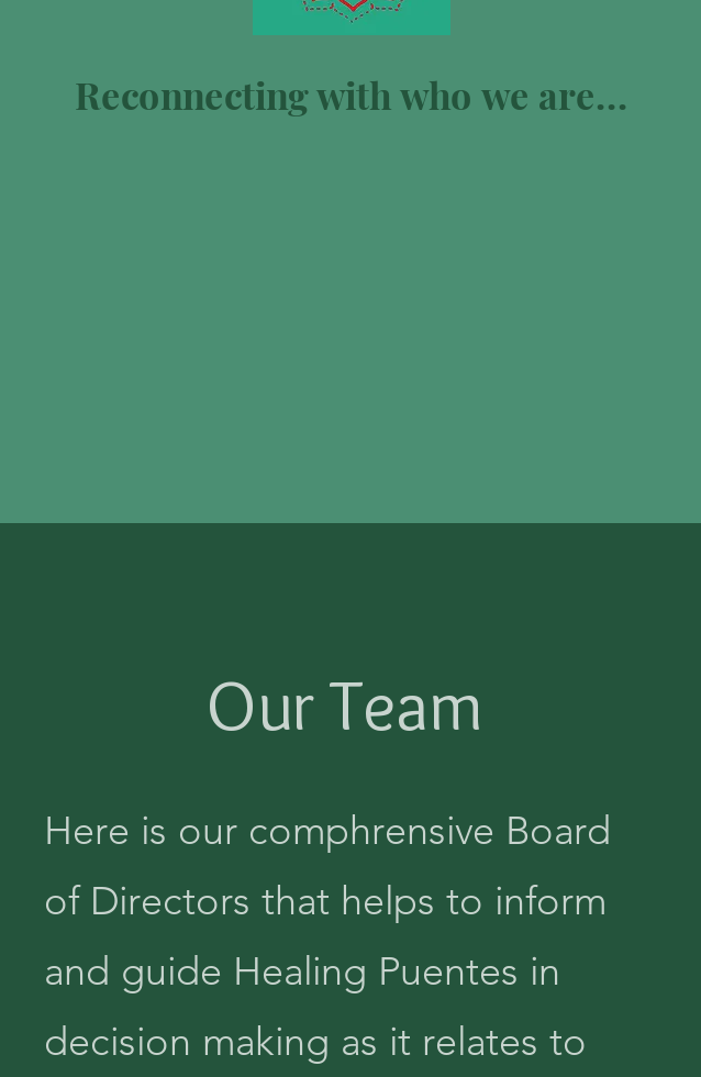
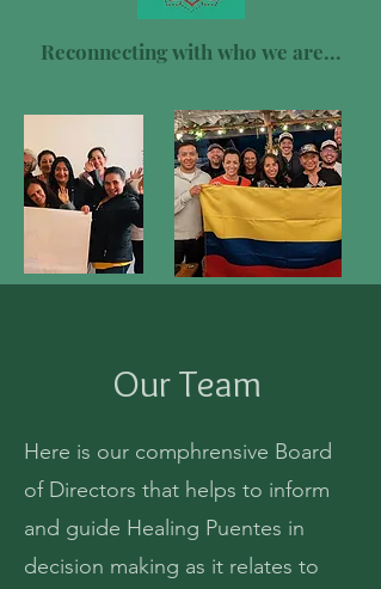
none -> [23,113,145,275] [image]
none -> [173,109,343,278] [image]

